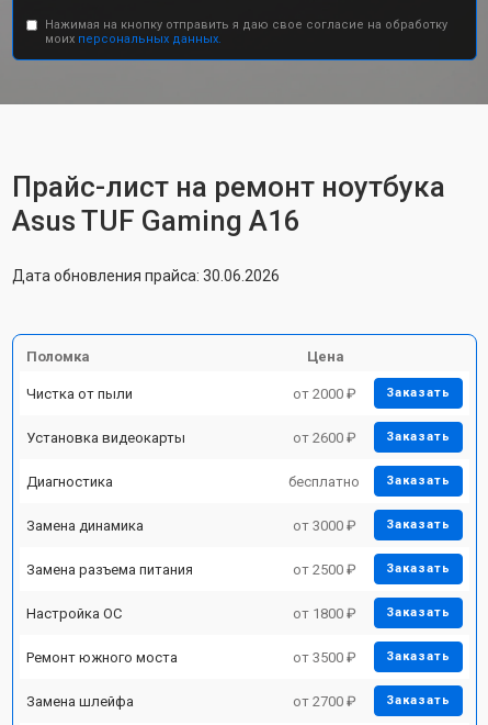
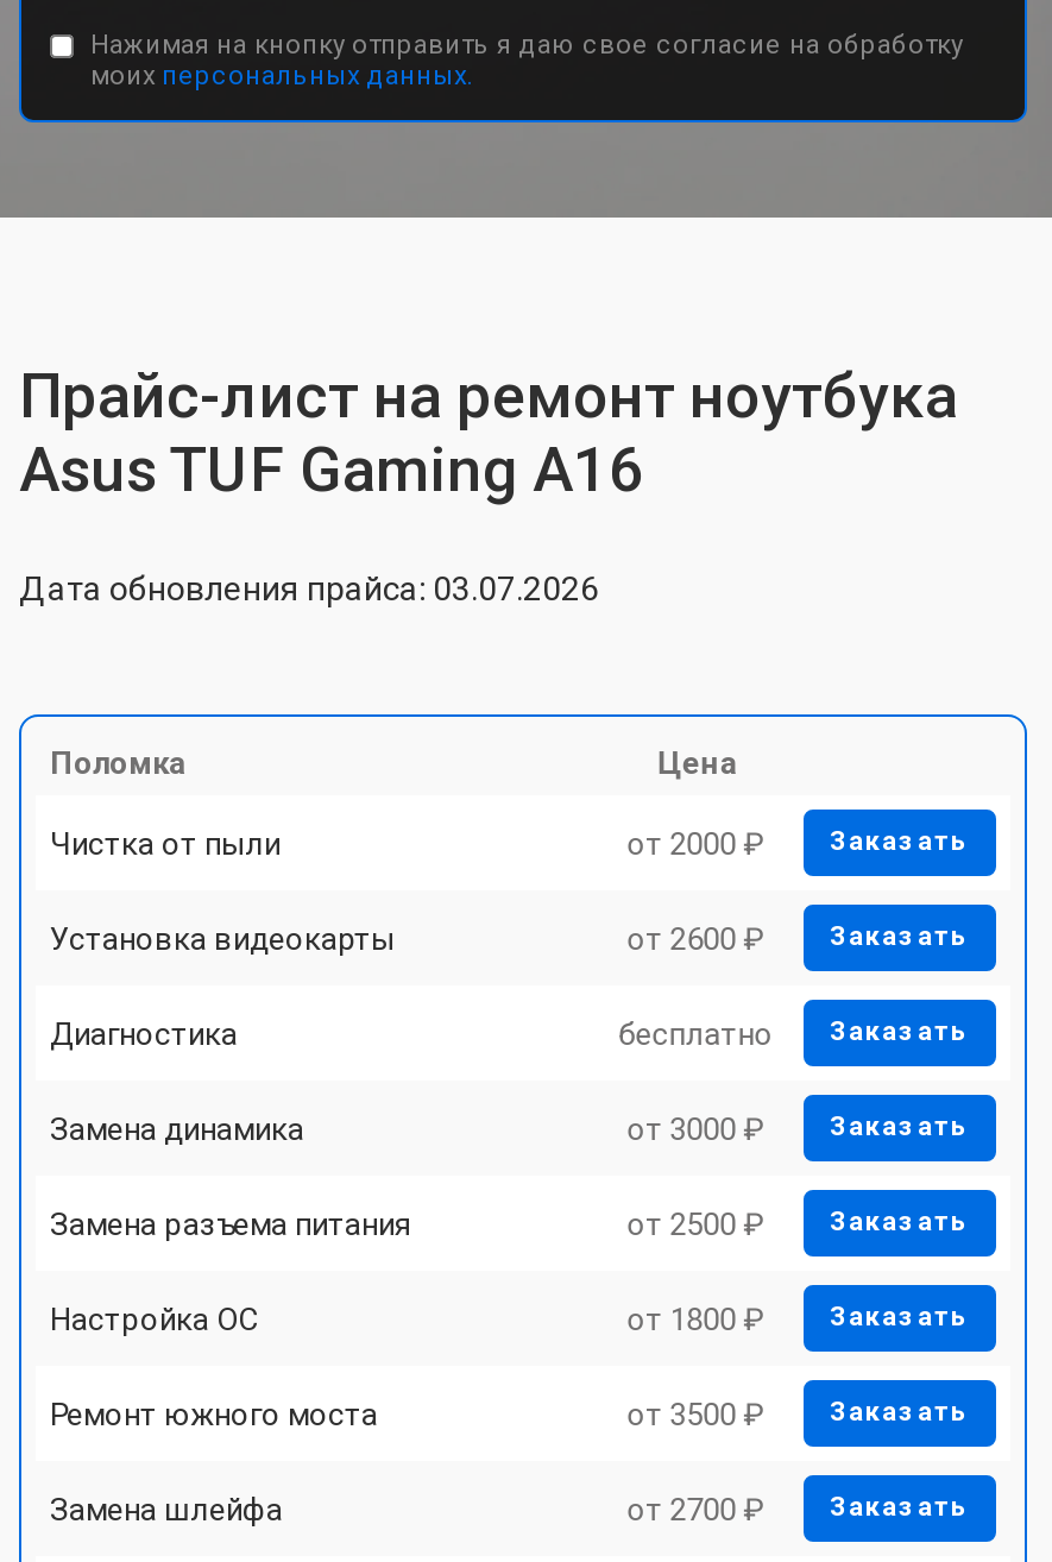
[12,267,280,285] Дата обновления прайса: 30.06.2026 -> [19,569,599,607] Дата обновления прайса: 03.07.2026

